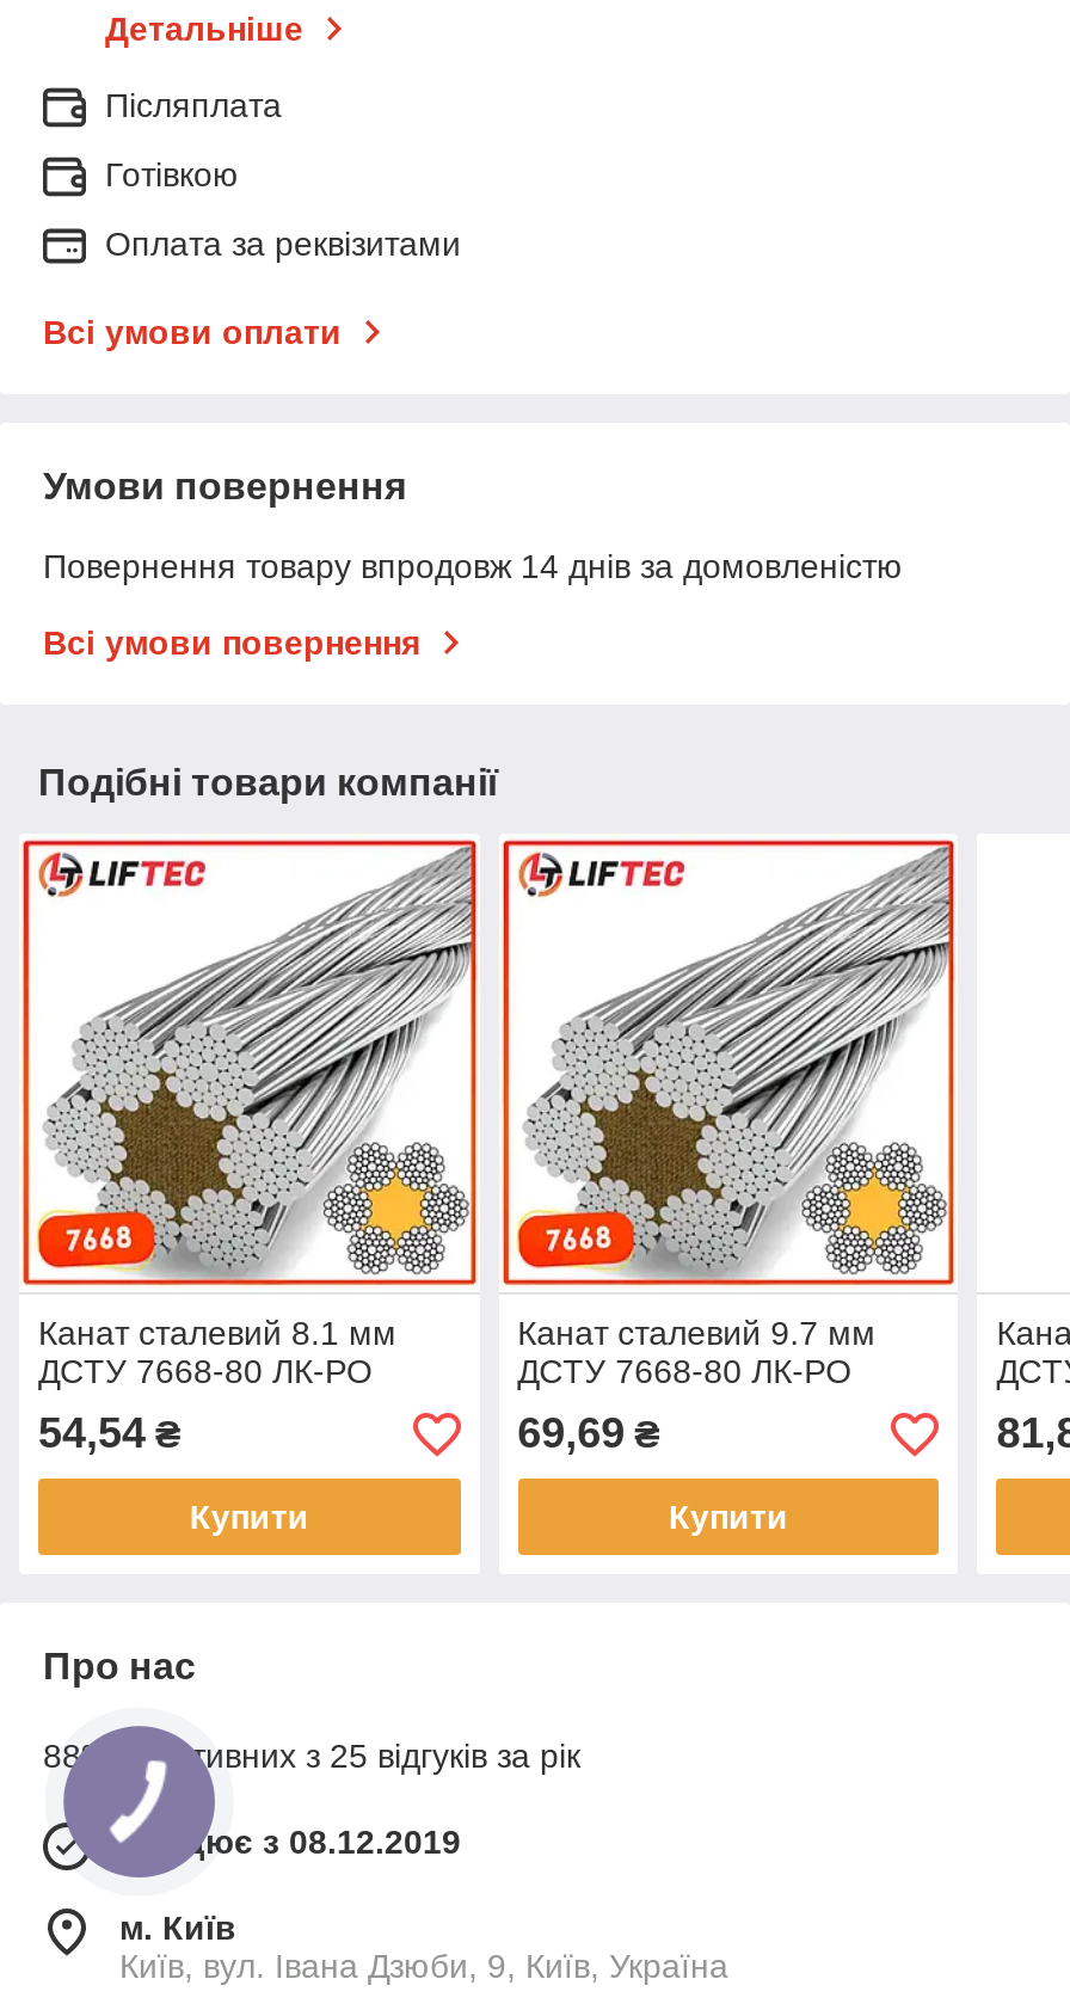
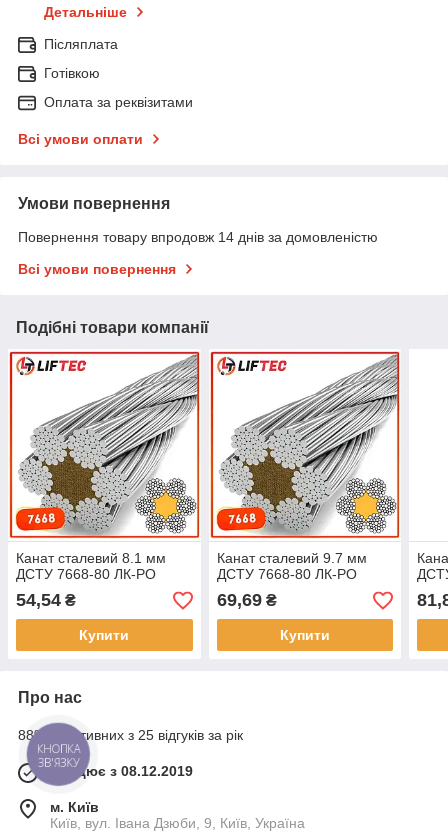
none -> [37,741,80,770] КНОПКА | ЗВ'ЯЗКУ

